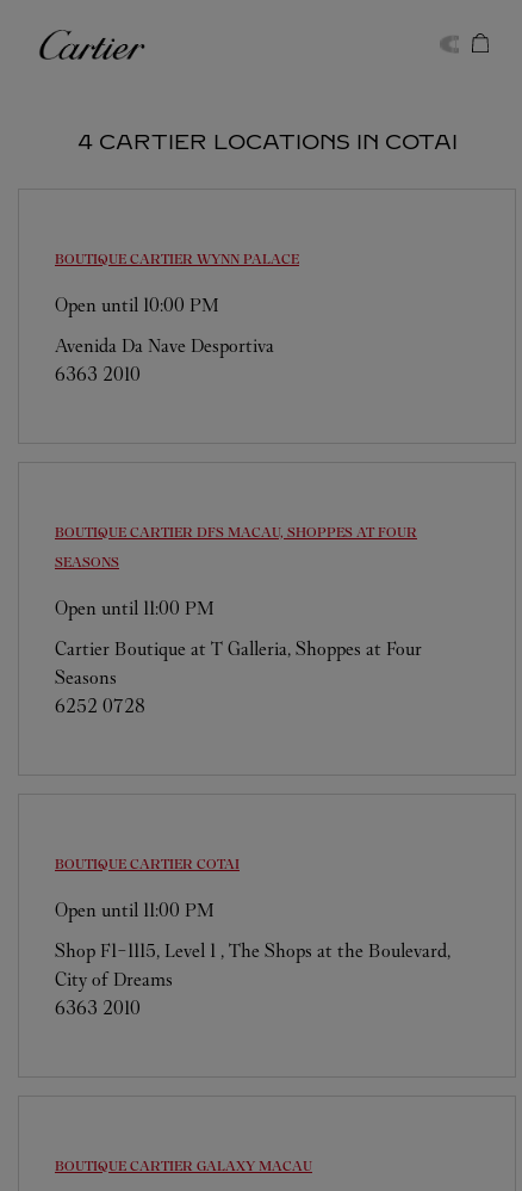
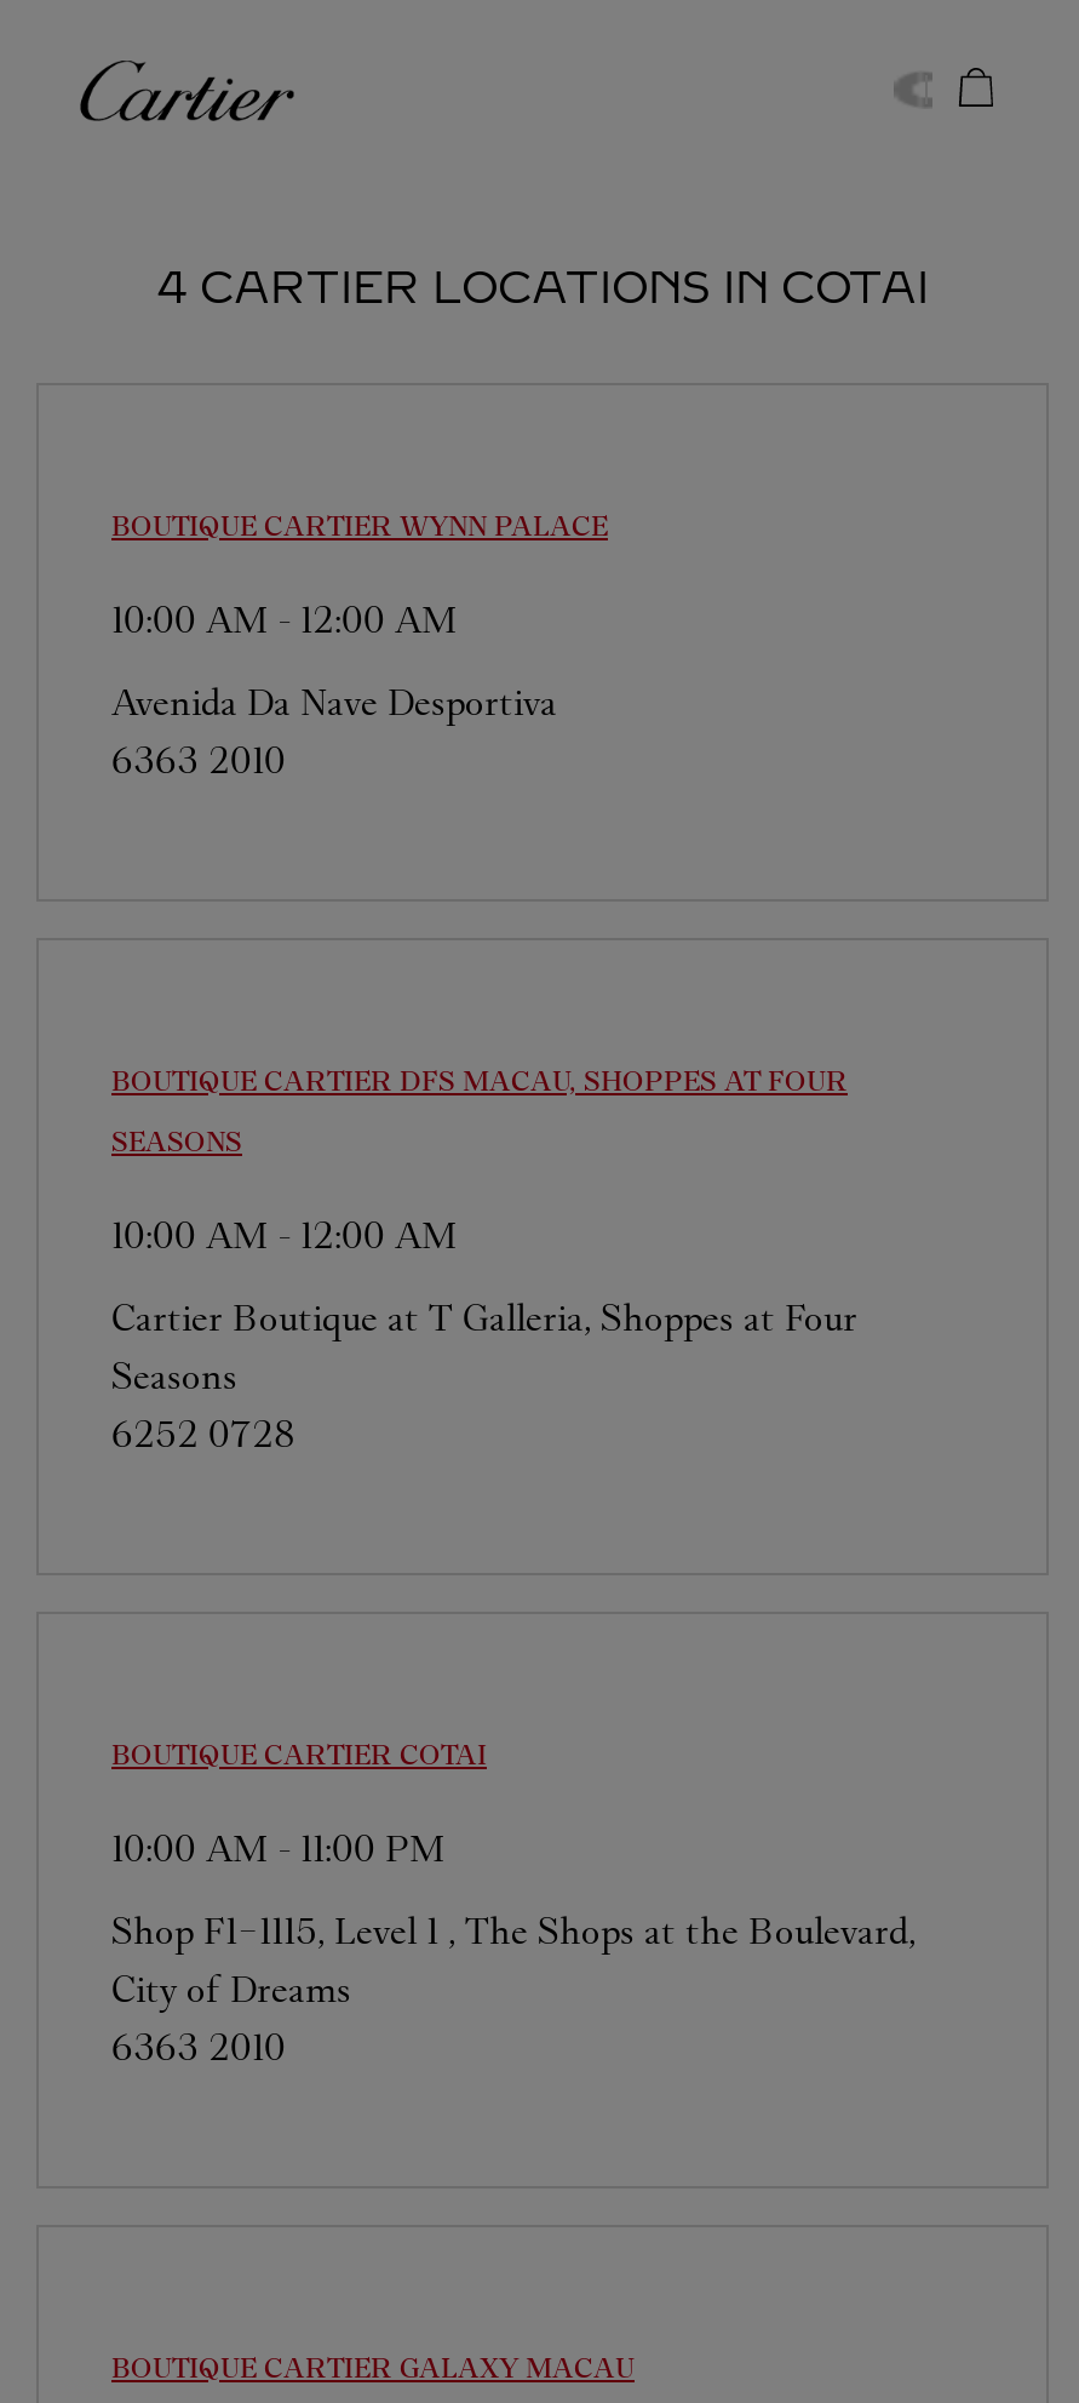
[55,294,219,316] Open until 10:00 PM -> [111,596,458,642] 10:00 AM - 12:00 AM
[55,597,215,619] Open until 11:00 PM -> [111,1212,458,1258] 10:00 AM - 12:00 AM
[55,899,215,921] Open until 11:00 PM -> [111,1825,446,1871] 10:00 AM - 11:00 PM

